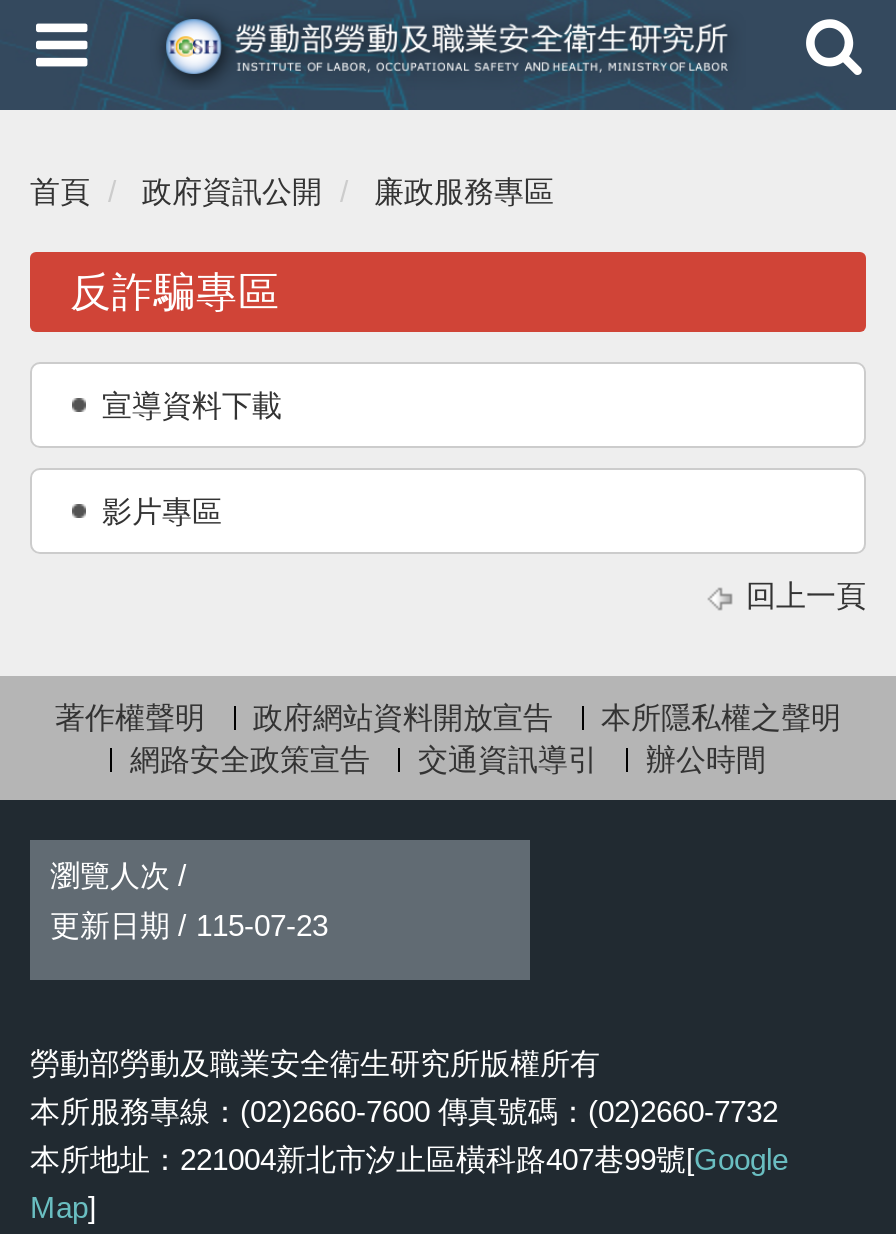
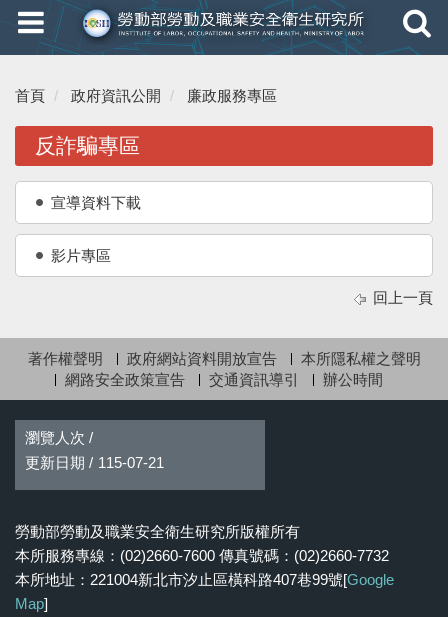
[50,908,328,942] 更新日期 / 115-07-23 -> [25,454,164,471] 更新日期 / 115-07-21

